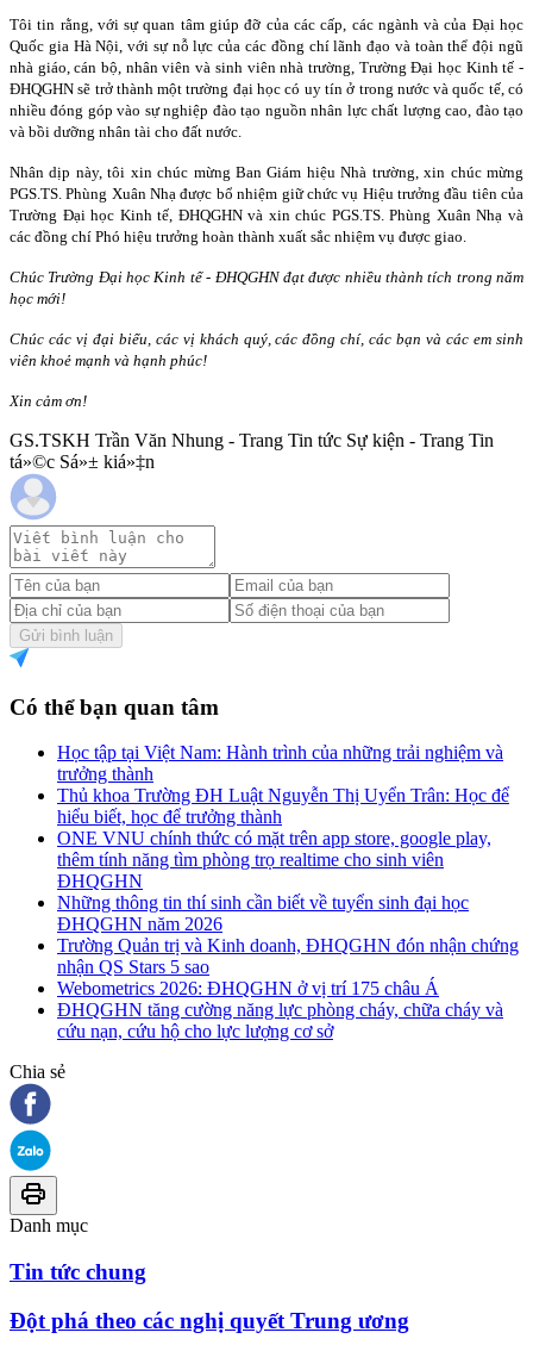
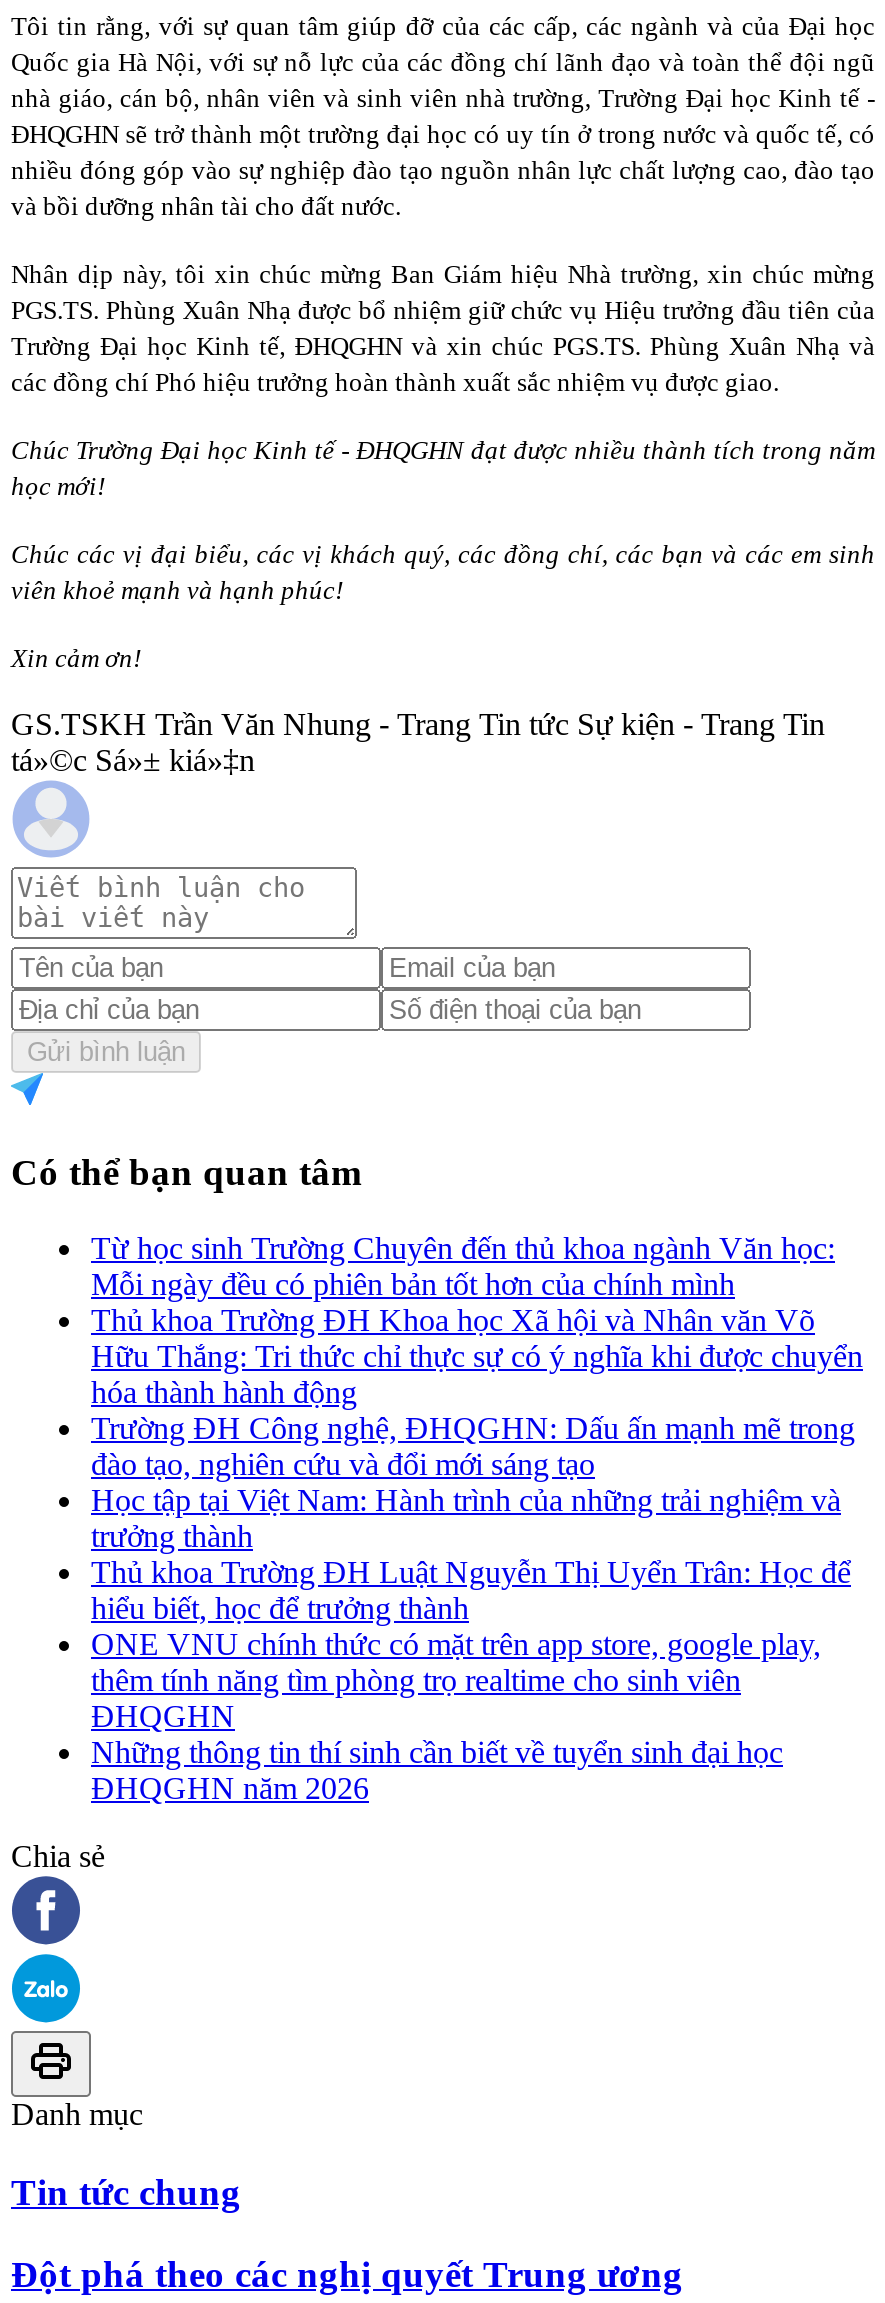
none -> [91,1231,863,1481] Từ học sinh Trường Chuyên đến thủ khoa ngành Văn học: | Mỗi ngày đều có phiên bản tốt hơn của chính mình | Thủ khoa Trường ĐH Khoa học Xã hội và Nhân văn Võ | Hữu Thắng: Tri thức chỉ thực sự có ý nghĩa khi được chuyển | hóa thành hành động | Trường ĐH Công nghệ, ĐHQGHN: Dấu ấn mạnh mẽ trong | đào tạo, nghiên cứu và đổi mới sáng tạo
moved [57,742,509,934] -> [91,1483,851,1805]: Học tập tại Việt Nam: Hành trình của những trải nghiệm và | trưởng thành | Thủ khoa Trường ĐH Luật Nguyễn Thị Uyển Trân: Học để | ... | Những thông tin thí sinh cần biết về tuyển sinh đại học | ĐHQGHN năm 2026
[57,935,519,1041] Trường Quản trị và Kinh doanh, ĐHQGHN đón nhận chứng | nhận QS Stars 5 sao | Webometrics 2026: ĐHQGHN ở vị trí 175 châu Á | ĐHQGHN tăng cường năng lực phòng cháy, chữa cháy và | cứu nạn, cứu hộ cho lực lượng cơ sở -> none

